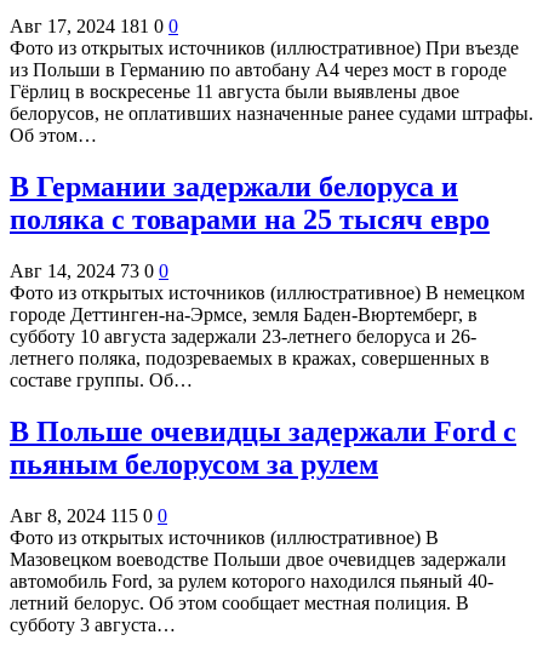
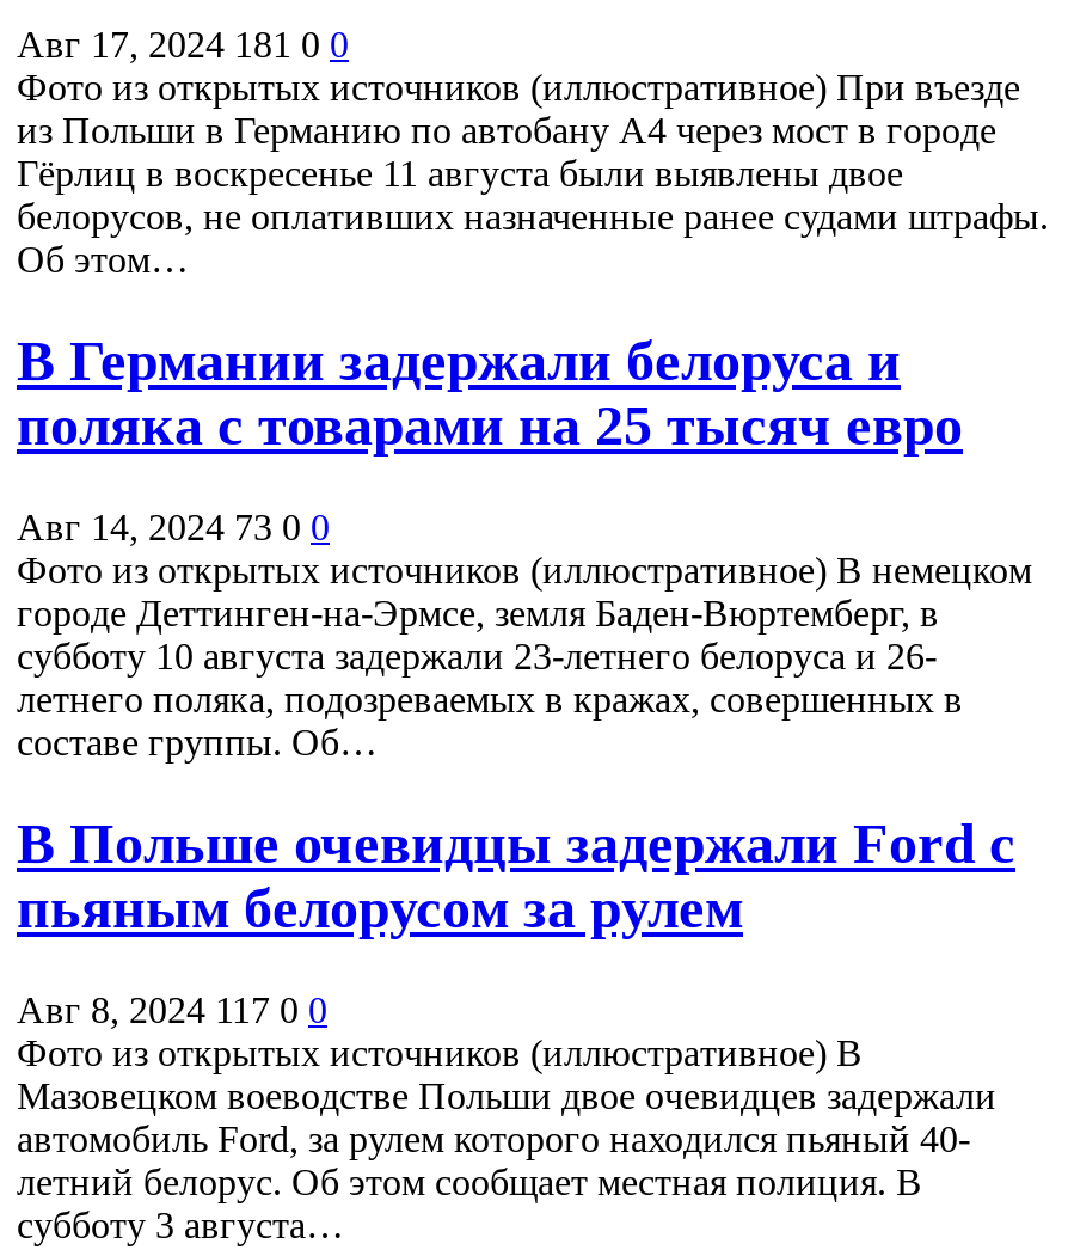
[10,505,167,526] Авг 8, 2024 115 0 0 -> [17,989,327,1030] Авг 8, 2024 117 0 0

